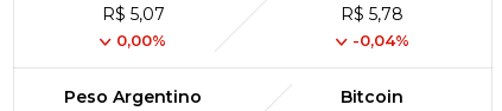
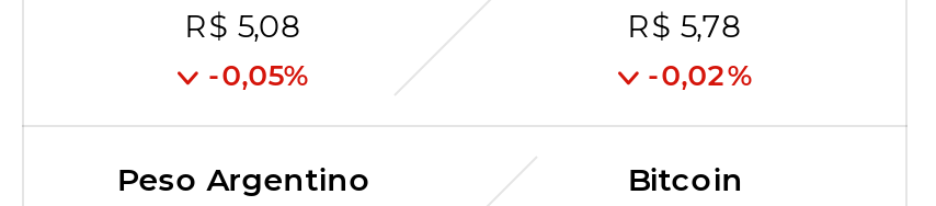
[102,3,165,25] R$ 5,07 -> [185,6,303,46] R$ 5,08
[117,31,166,49] 0,00% -> [209,57,310,92] -0,05%
[352,31,409,49] -0,04% -> [648,57,754,92] -0,02%

